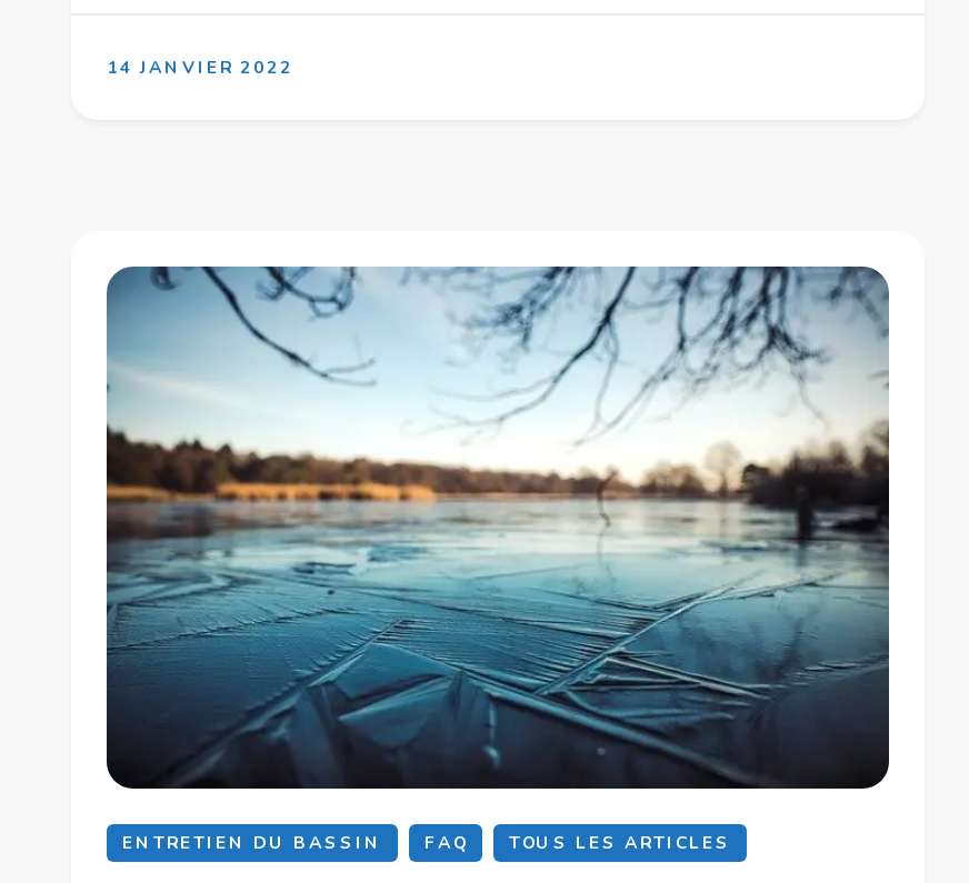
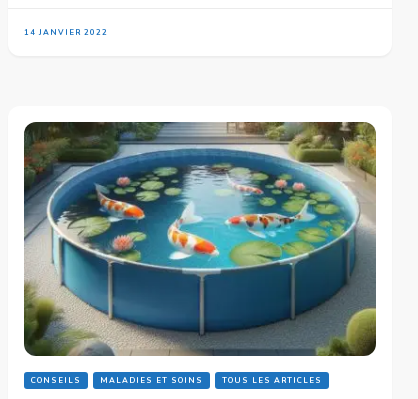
[104,263,891,854] [image] | ENTRETIEN DU BASSIN | FAQ -> [23,121,377,386] [image] | CONSEILS | MALADIES ET SOINS

